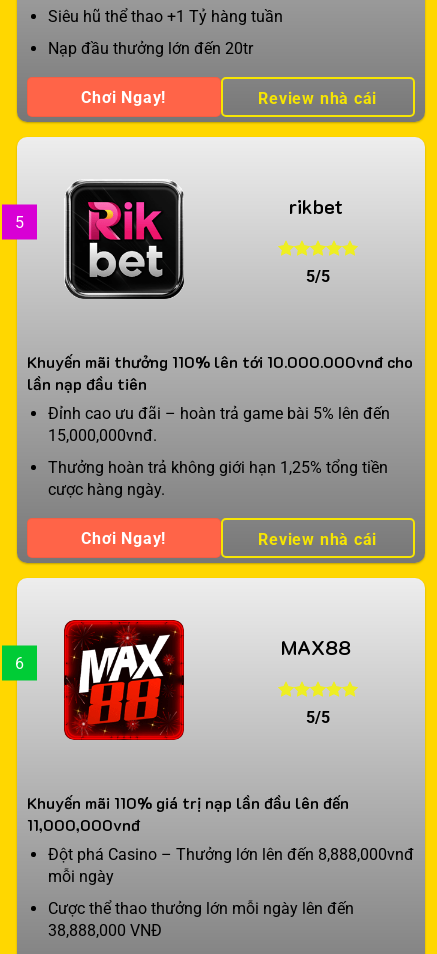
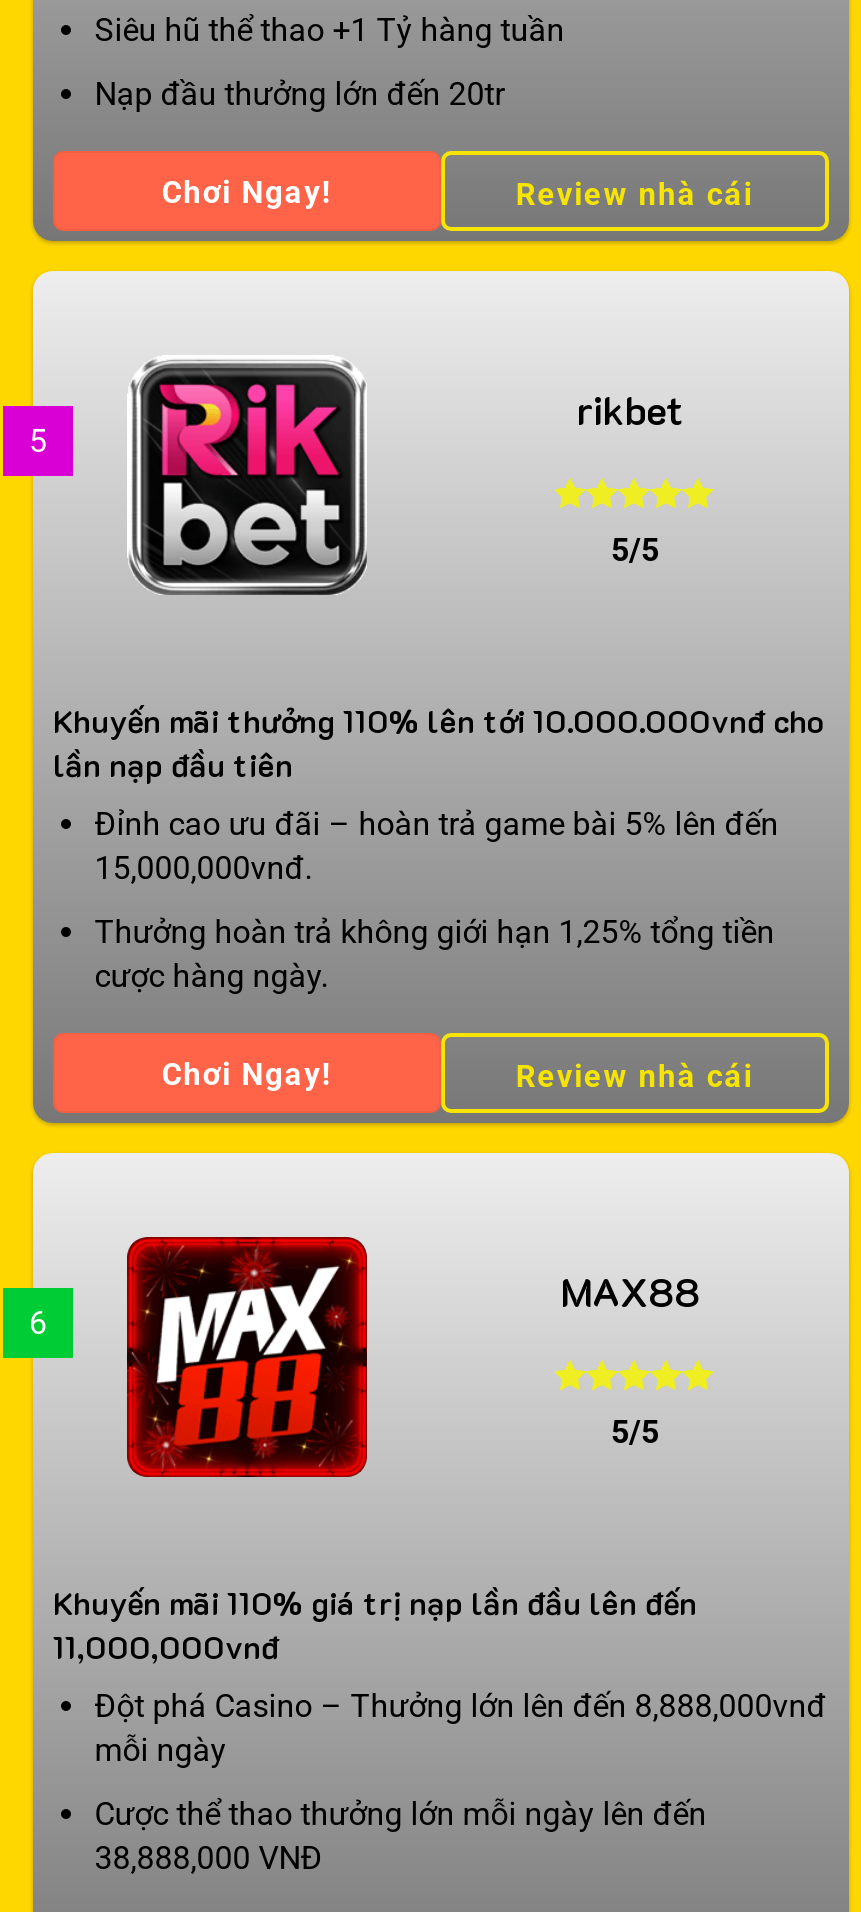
[65,182,183,299] [image] -> [131,363,363,595] [image]

